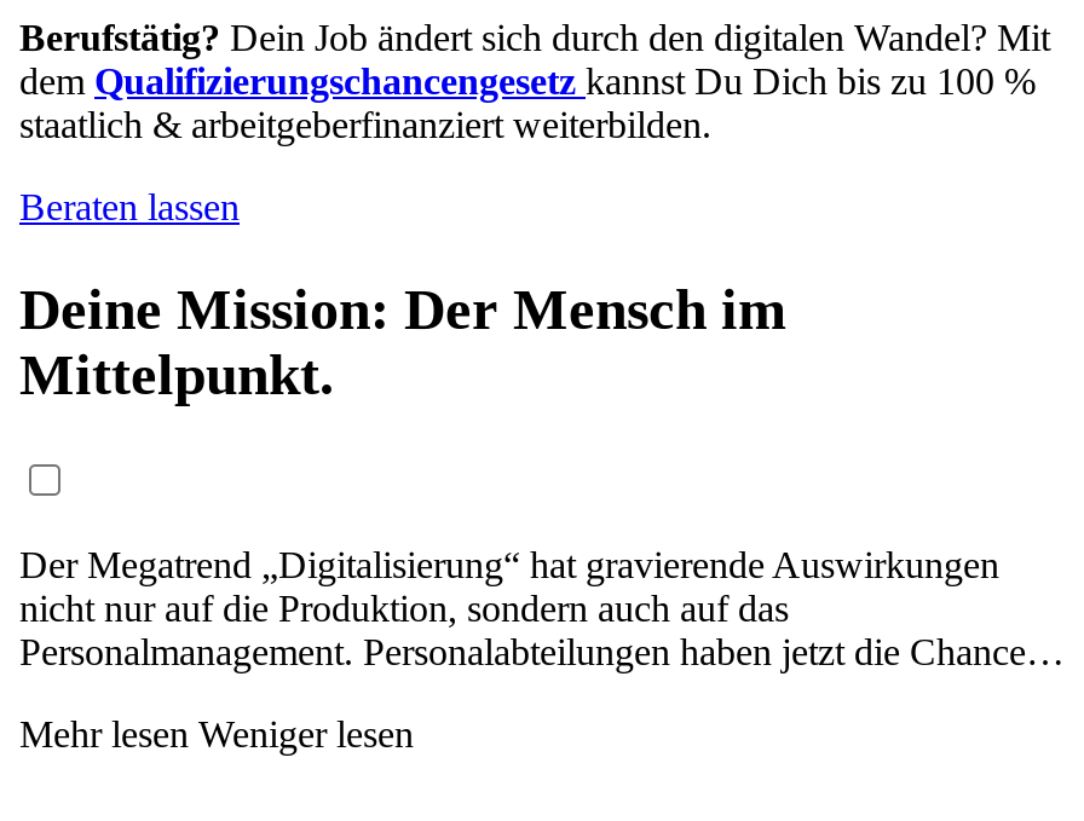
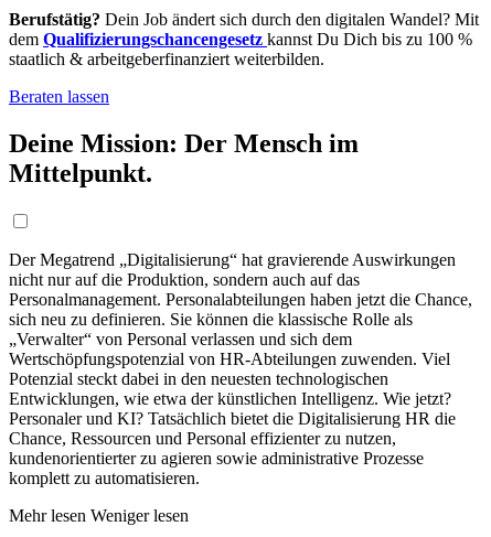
[19,631,1065,672] Personalmanagement. Personalabteilungen haben jetzt die Chance… -> [9,290,472,487] Personalmanagement. Personalabteilungen haben jetzt die Chance, | sich neu zu definieren. Sie können die klassische Rolle als | „Verwalter“ von Personal verlassen und sich dem | Wertschöpfungspotenzial von HR-Abteilungen zuwenden. Viel | Potenzial steckt dabei in den neuesten technologischen | Entwicklungen, wie etwa der künstlichen Intelligenz. Wie jetzt? | Personaler und KI? Tatsächlich bietet die Digitalisierung HR die | Chance, Ressourcen und Personal effizienter zu nutzen, | kundenorientierter zu agieren sowie administrative Prozesse | komplett zu automatisieren.

